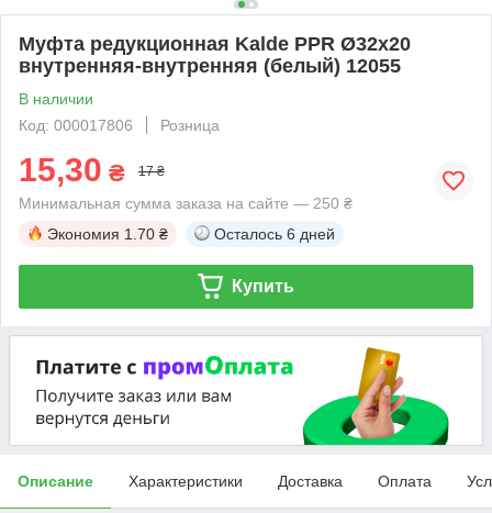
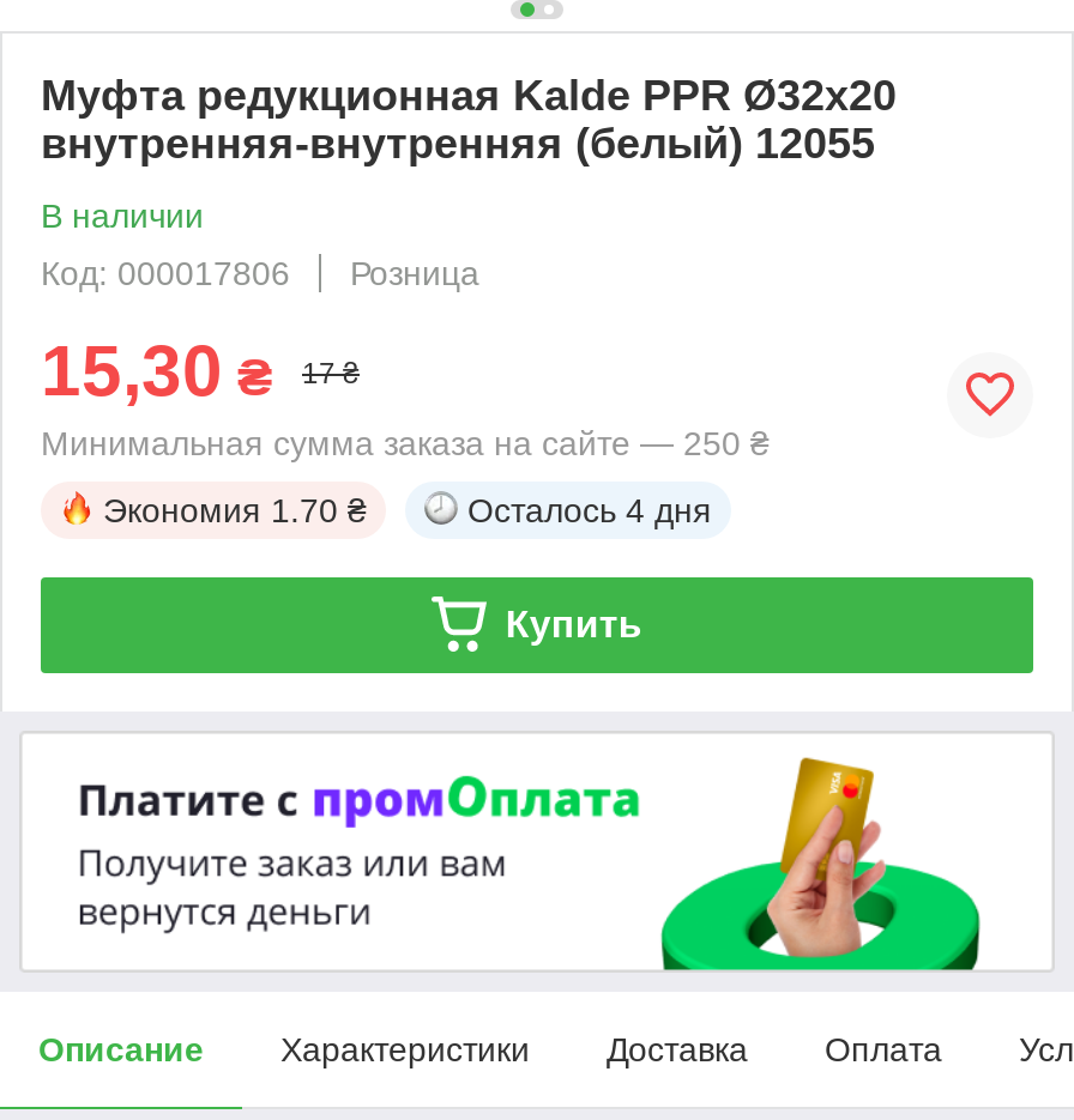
[214,225,335,243] Осталось 6 дней -> [467,491,712,529] Осталось 4 дня

